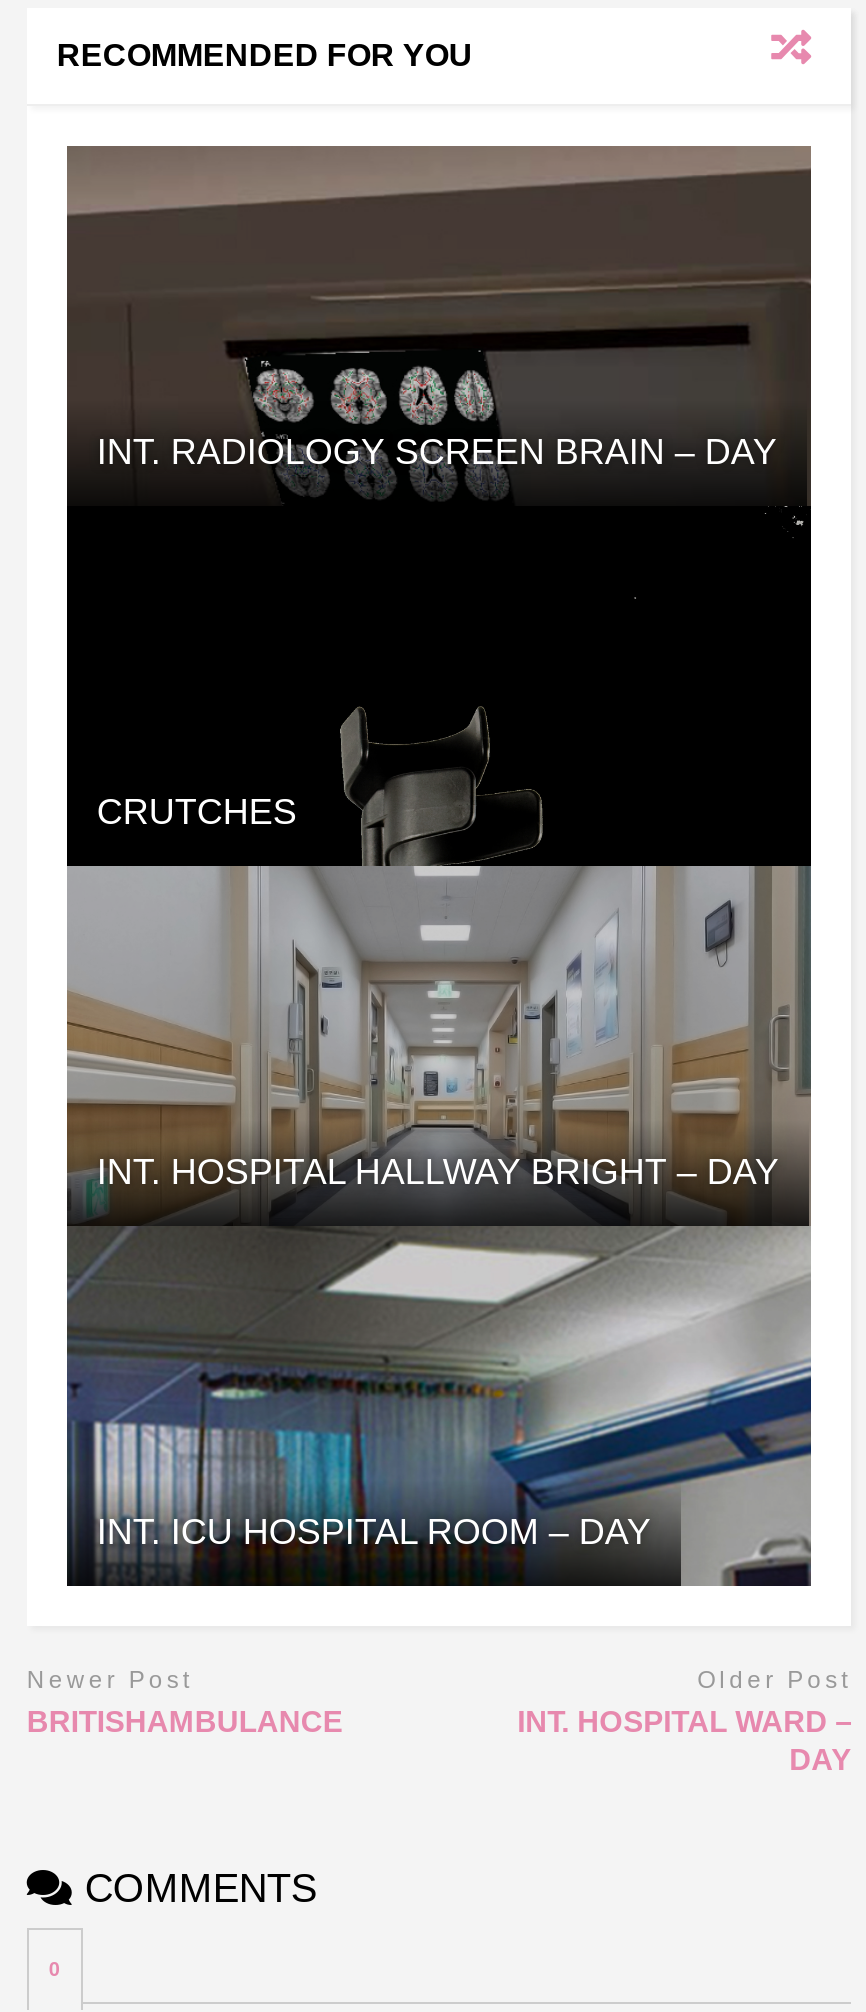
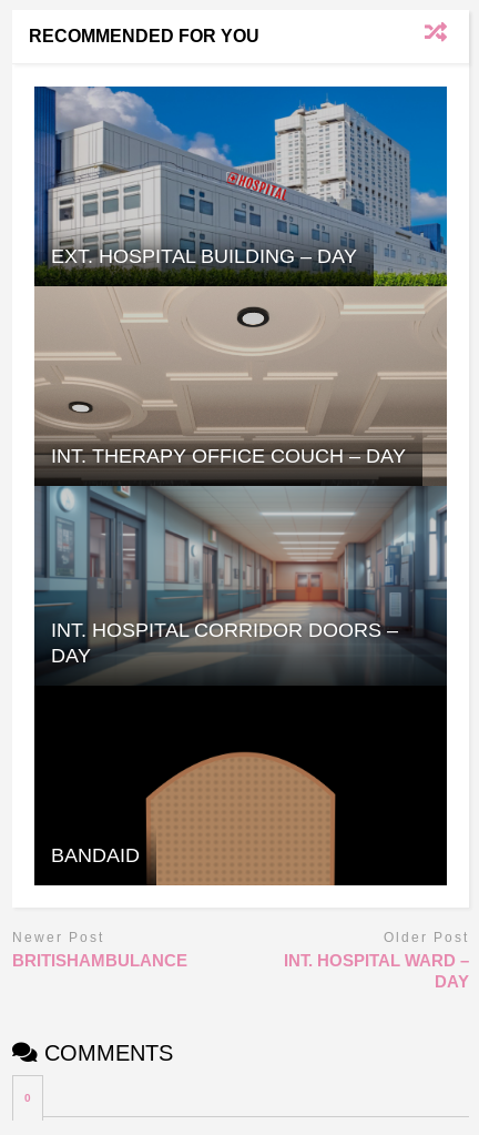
[65,144,813,1588] [image] | INT. RADIOLOGY SCREEN BRAIN – DAY -> [33,85,448,886] [image] | EXT. HOSPITAL BUILDING – DAY
[97,792,297,832] CRUTCHES -> [51,445,406,467] INT. THERAPY OFFICE COUCH – DAY
[97,1152,779,1192] INT. HOSPITAL HALLWAY BRIGHT – DAY -> [51,619,398,667] INT. HOSPITAL CORRIDOR DOORS – | DAY
[97,1512,651,1552] INT. ICU HOSPITAL ROOM – DAY -> [51,844,140,866] BANDAID

